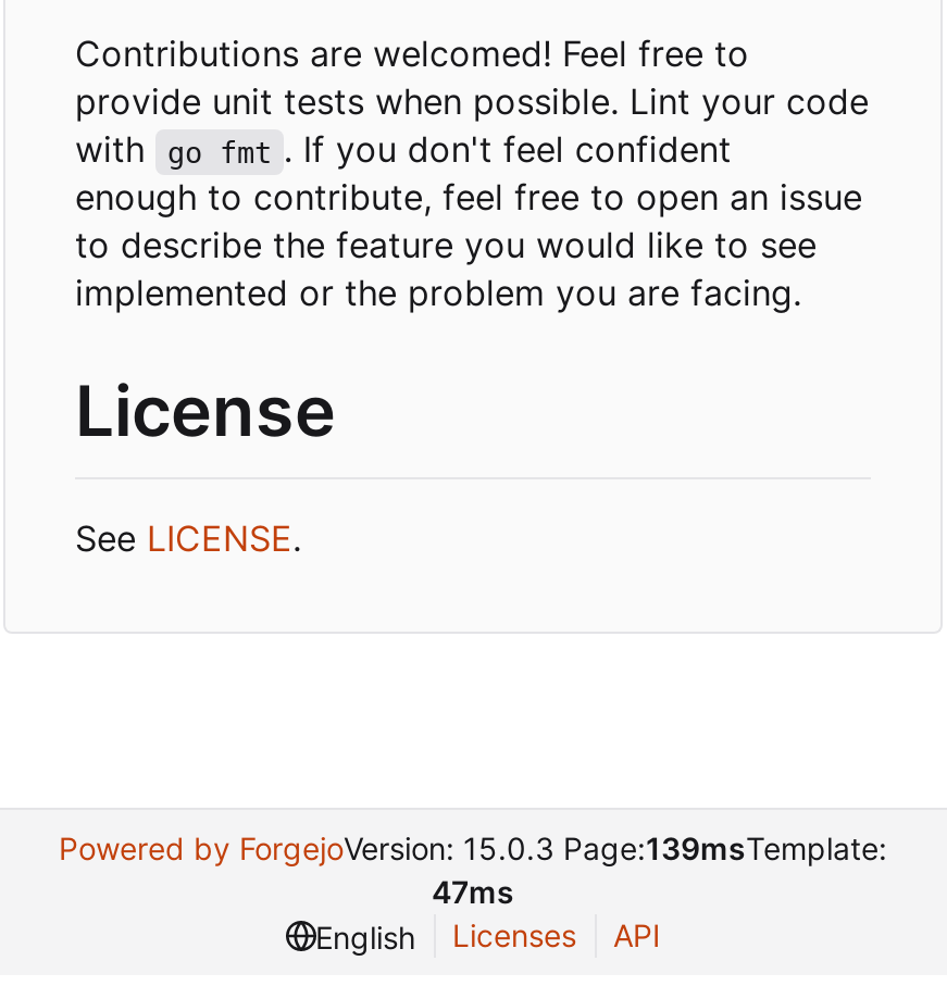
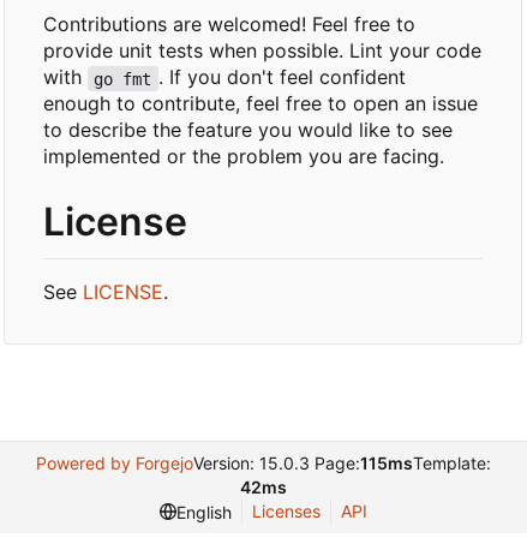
[59,830,887,910] Powered by ForgejoVersion: 15.0.3 Page:139msTemplate: | 47ms -> [35,453,490,497] Powered by ForgejoVersion: 15.0.3 Page:115msTemplate: | 42ms

